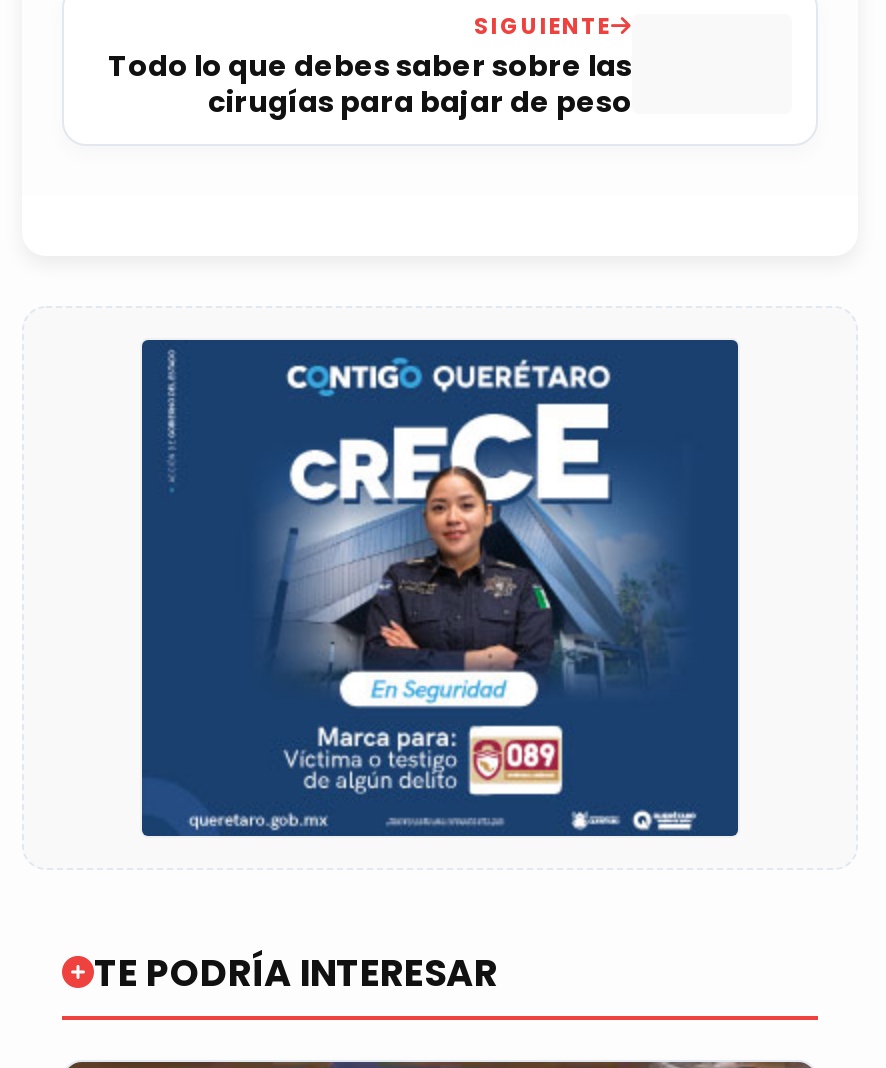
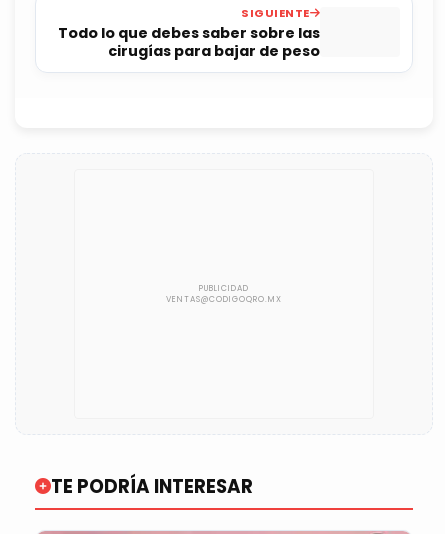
[140,338,740,838] [image] -> none

